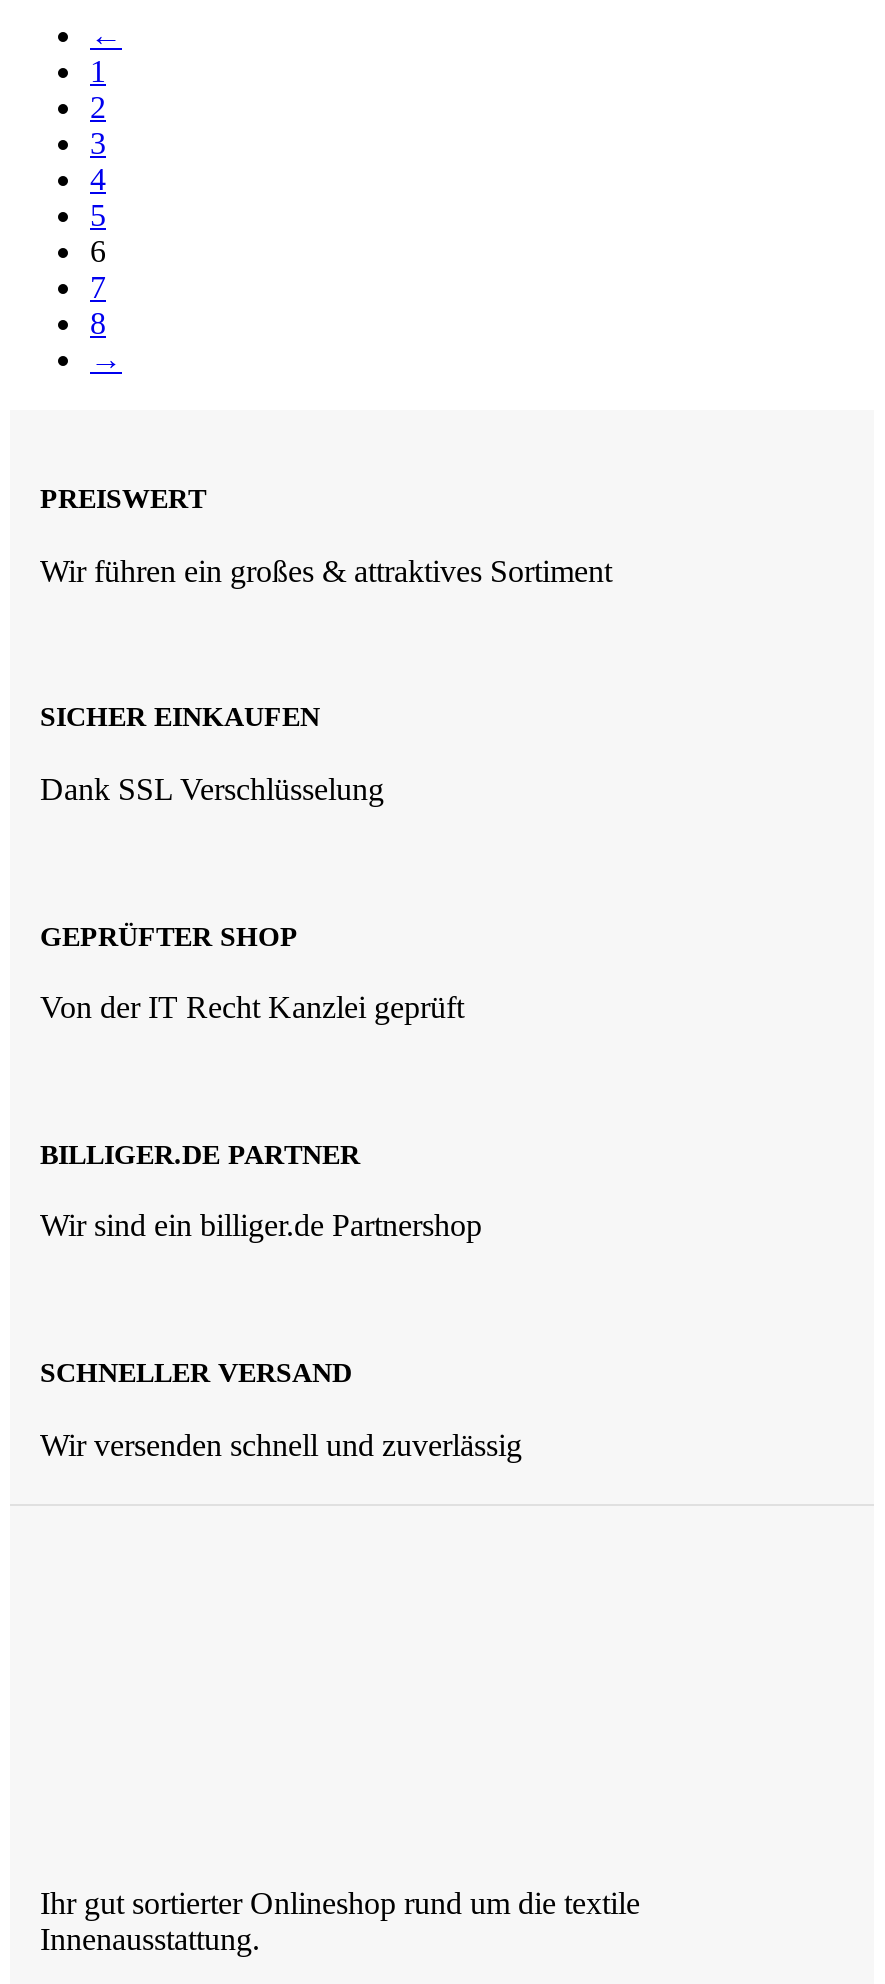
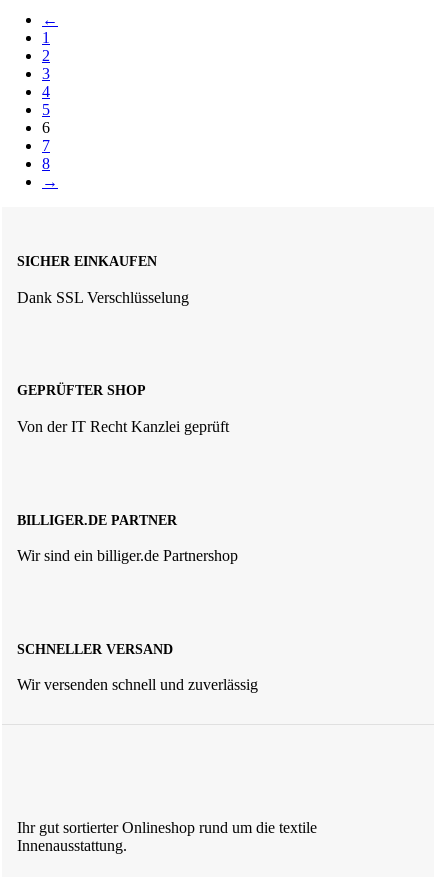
[40,484,612,587] PREISWERT | Wir führen ein großes & attraktives Sortiment -> none

